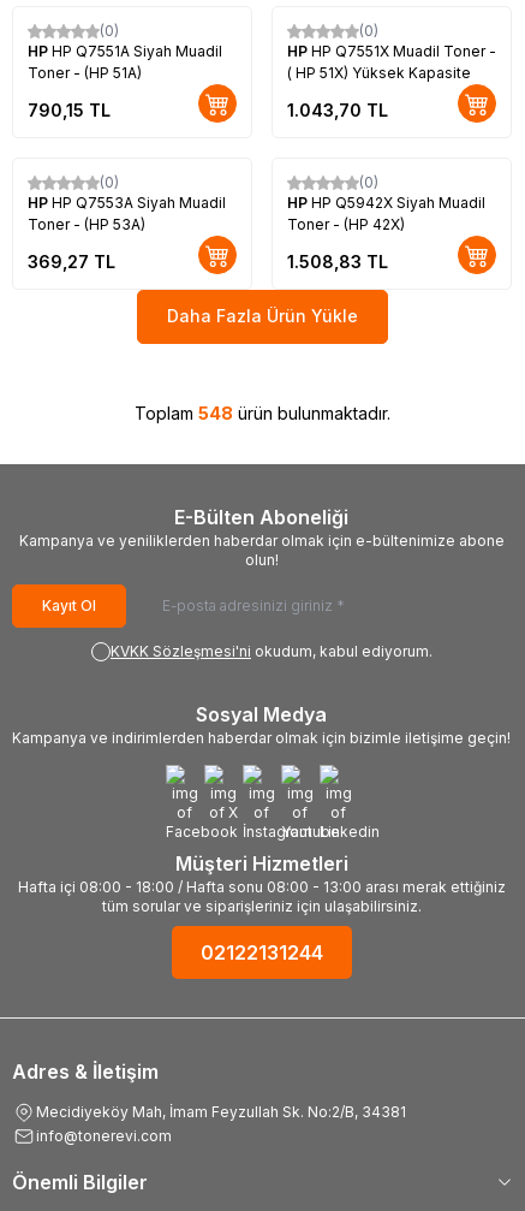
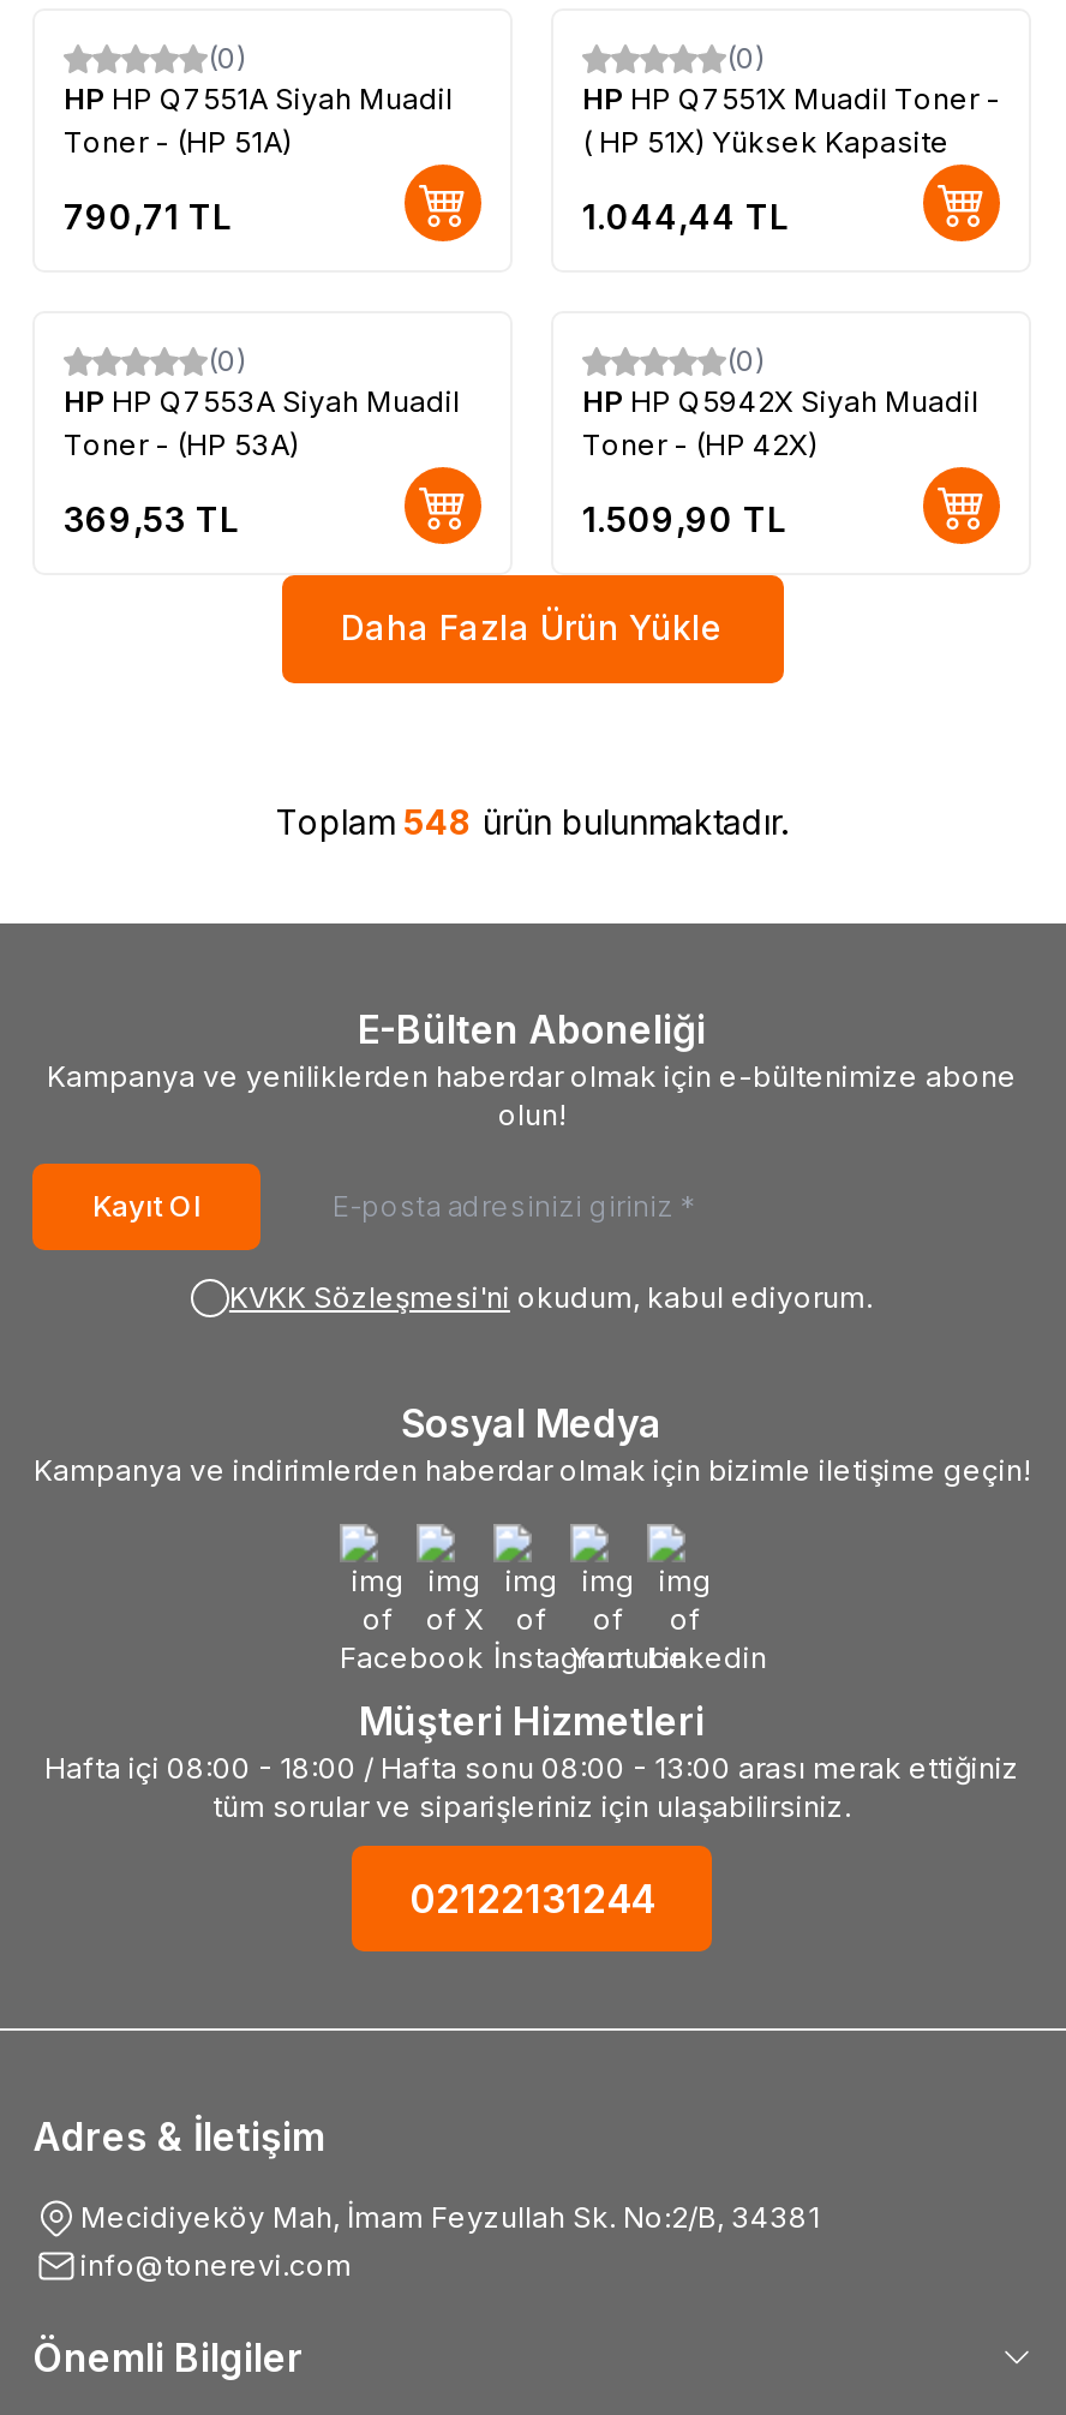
[28,100,111,120] 790,15 TL -> [64,195,232,236] 790,71 TL
[287,100,388,120] 1.043,70 TL -> [582,195,789,236] 1.044,44 TL
[28,251,115,272] 369,27 TL -> [64,498,239,539] 369,53 TL
[287,251,388,272] 1.508,83 TL -> [582,498,786,539] 1.509,90 TL

